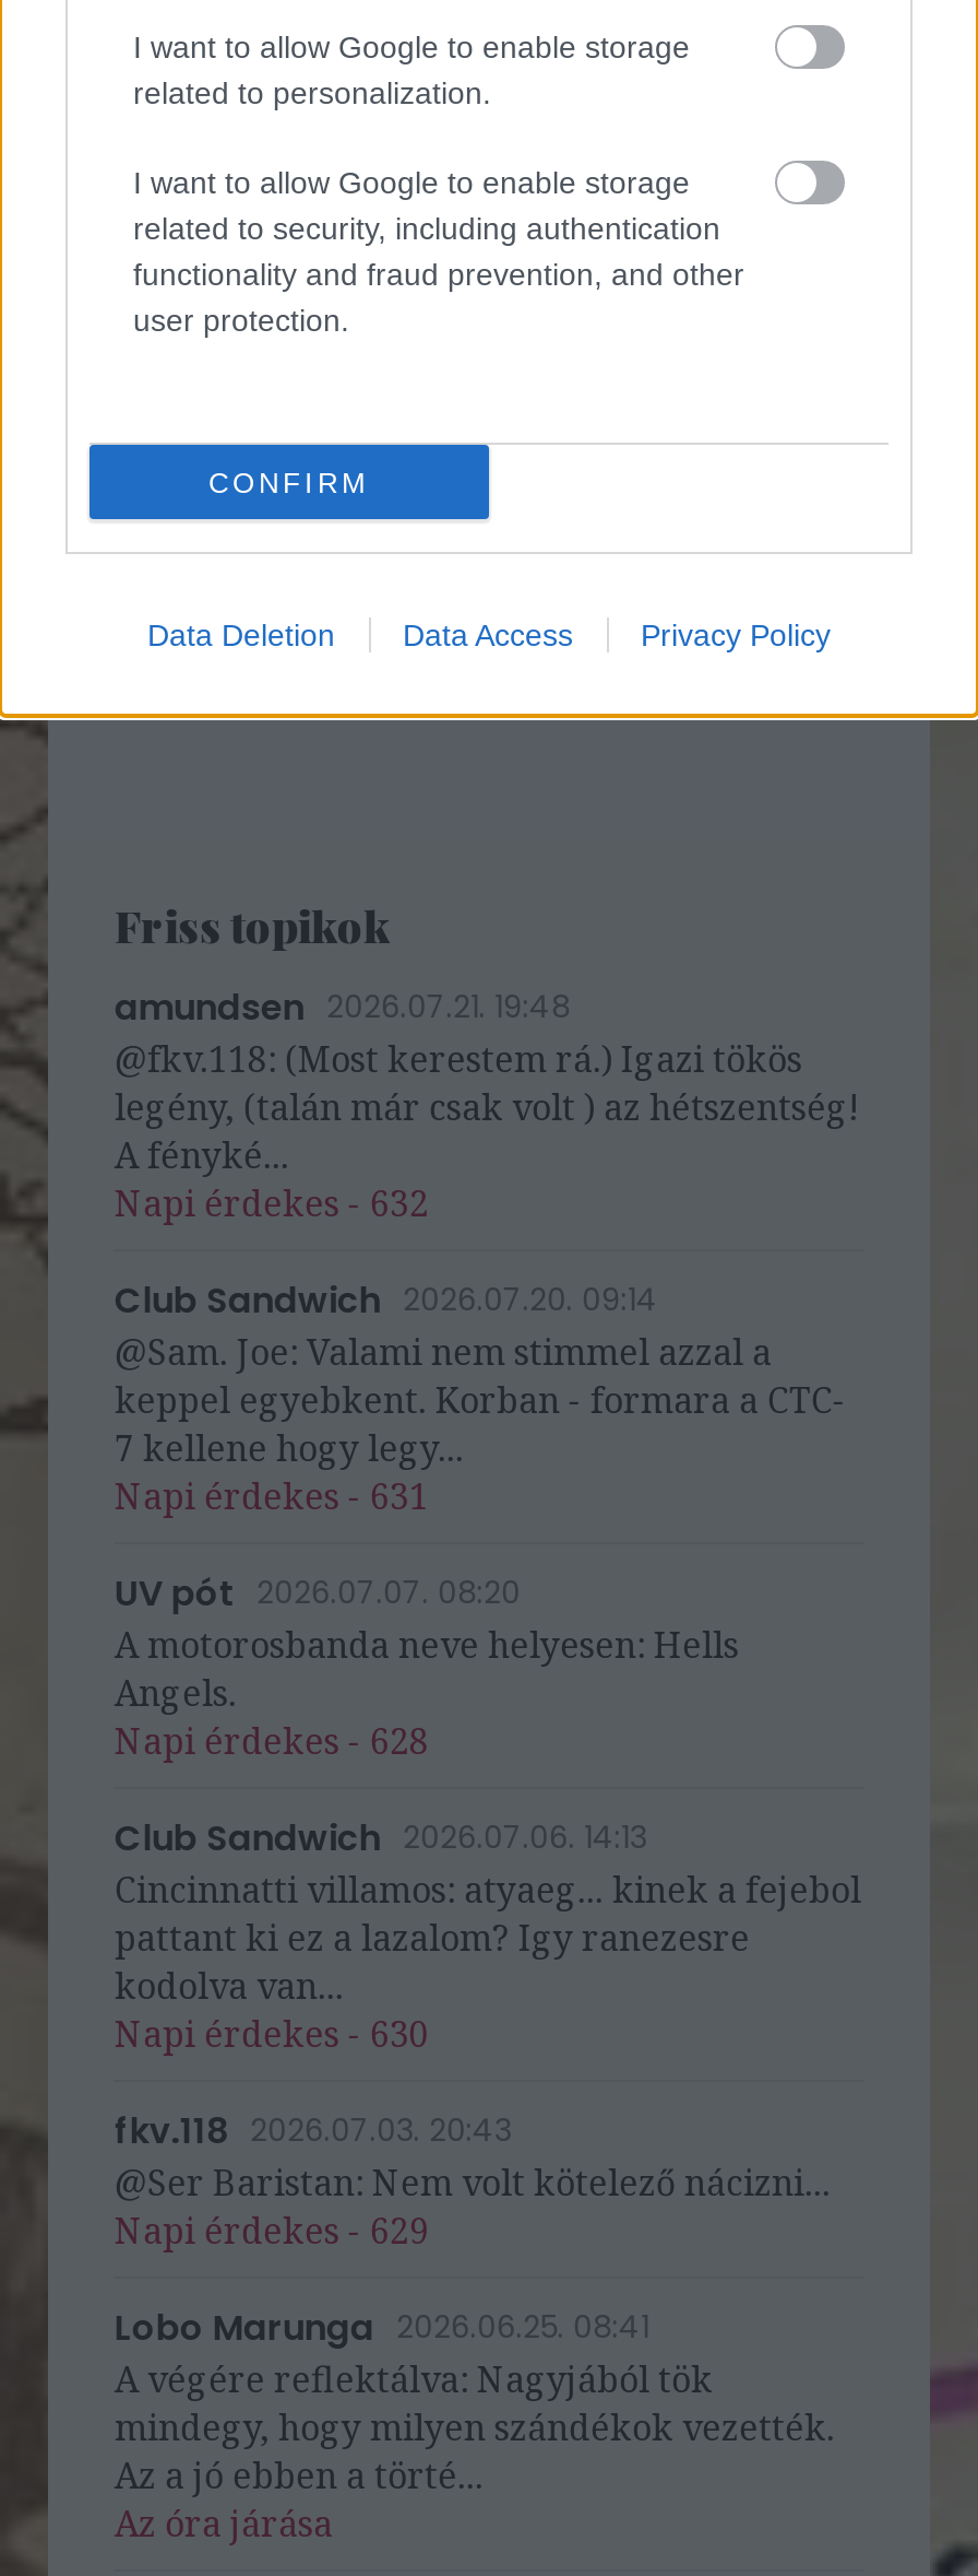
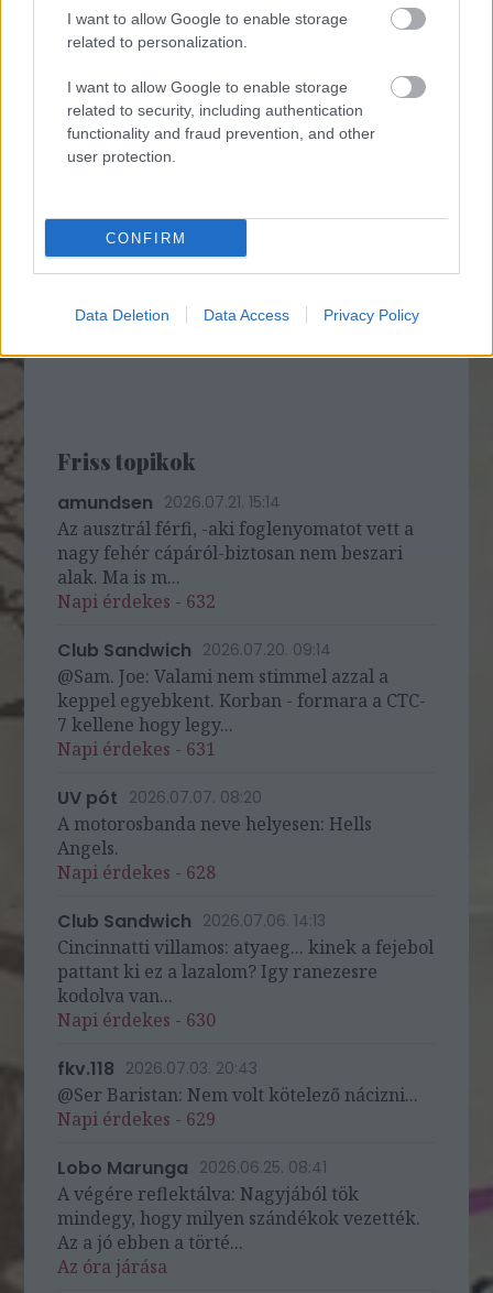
[114,983,861,1179] amundsen 2026.07.21. 19:48 | @fkv.118: (Most kerestem rá.) Igazi tökös | legény, (talán már csak volt ) az hétszentség! | A fényké... -> [58,490,414,589] amundsen 2026.07.21. 15:14 | Az ausztrál férfi, -aki foglenyomatot vett a | nagy fehér cápáról-biztosan nem beszari | alak. Ma is m...

